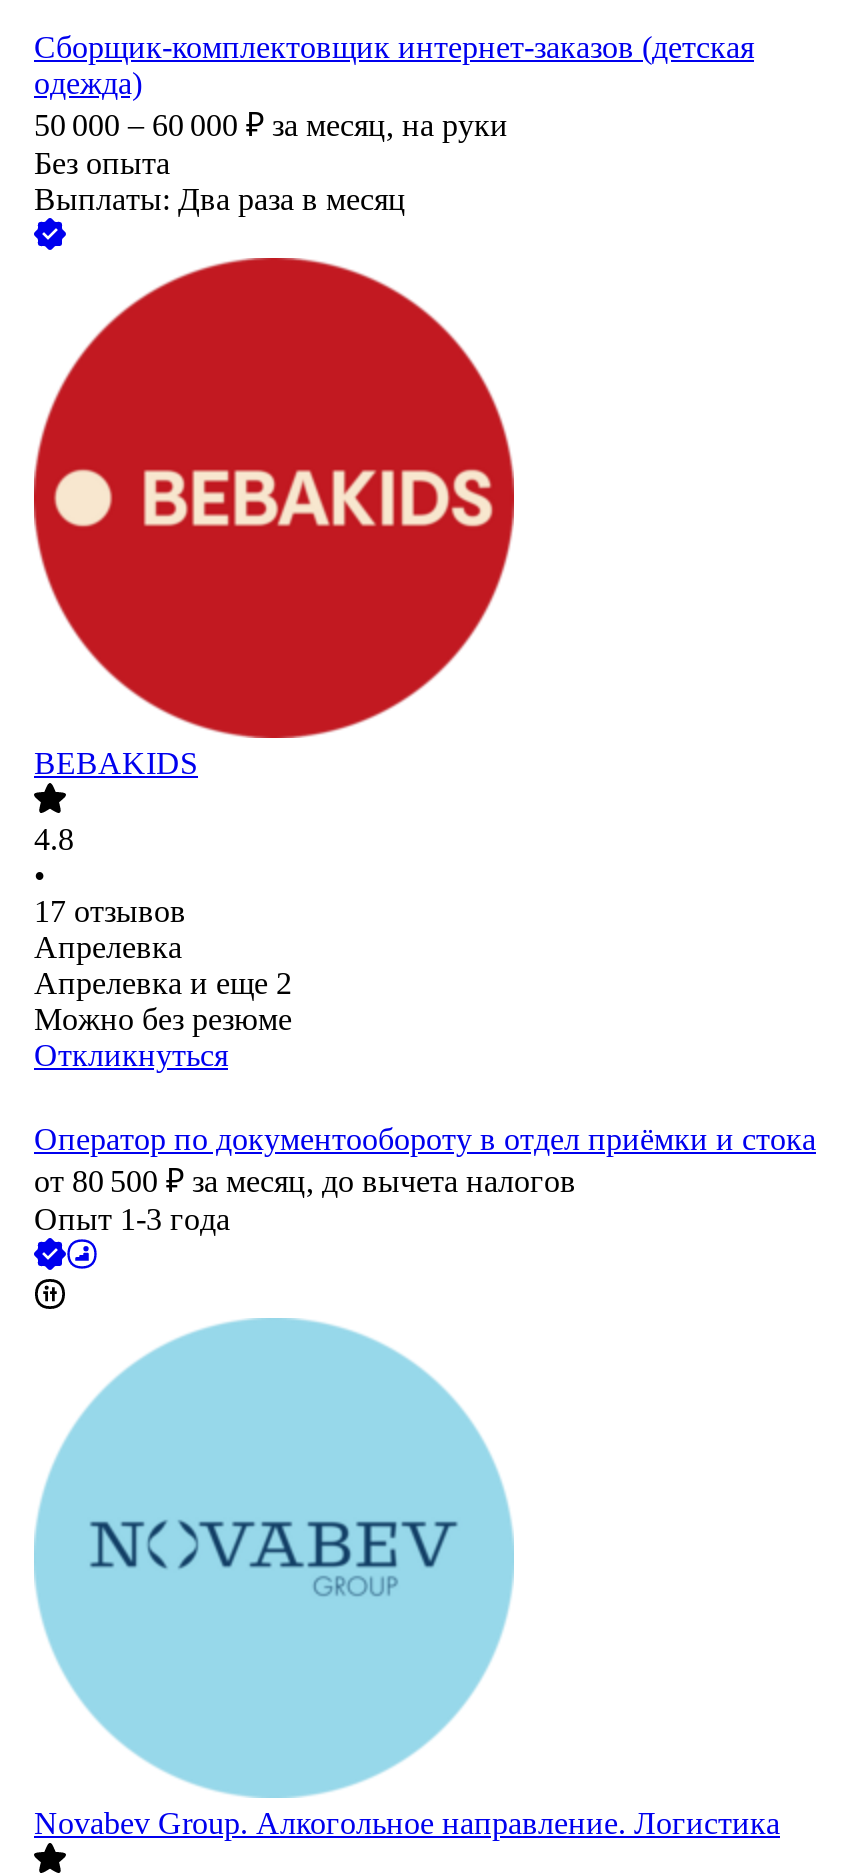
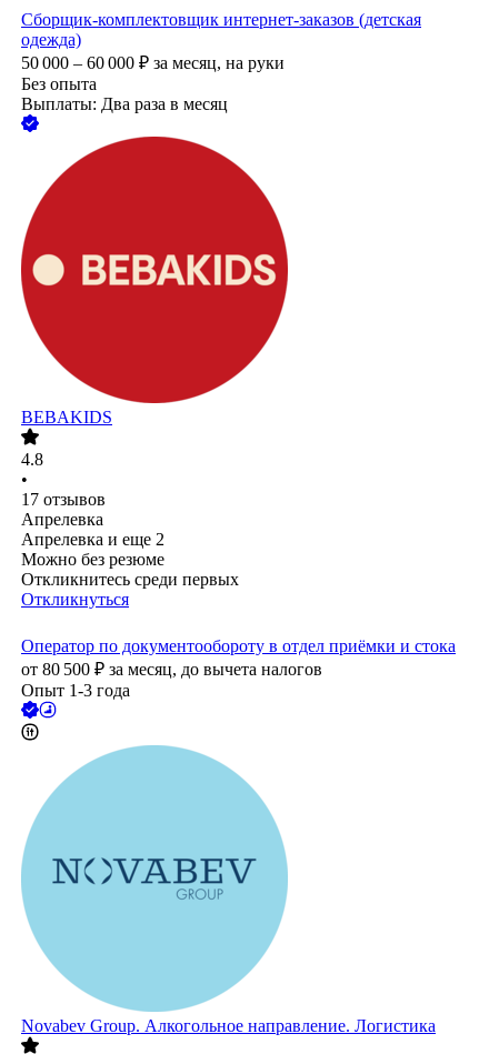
none -> [21,570,239,589] Откликнитесь среди первых

